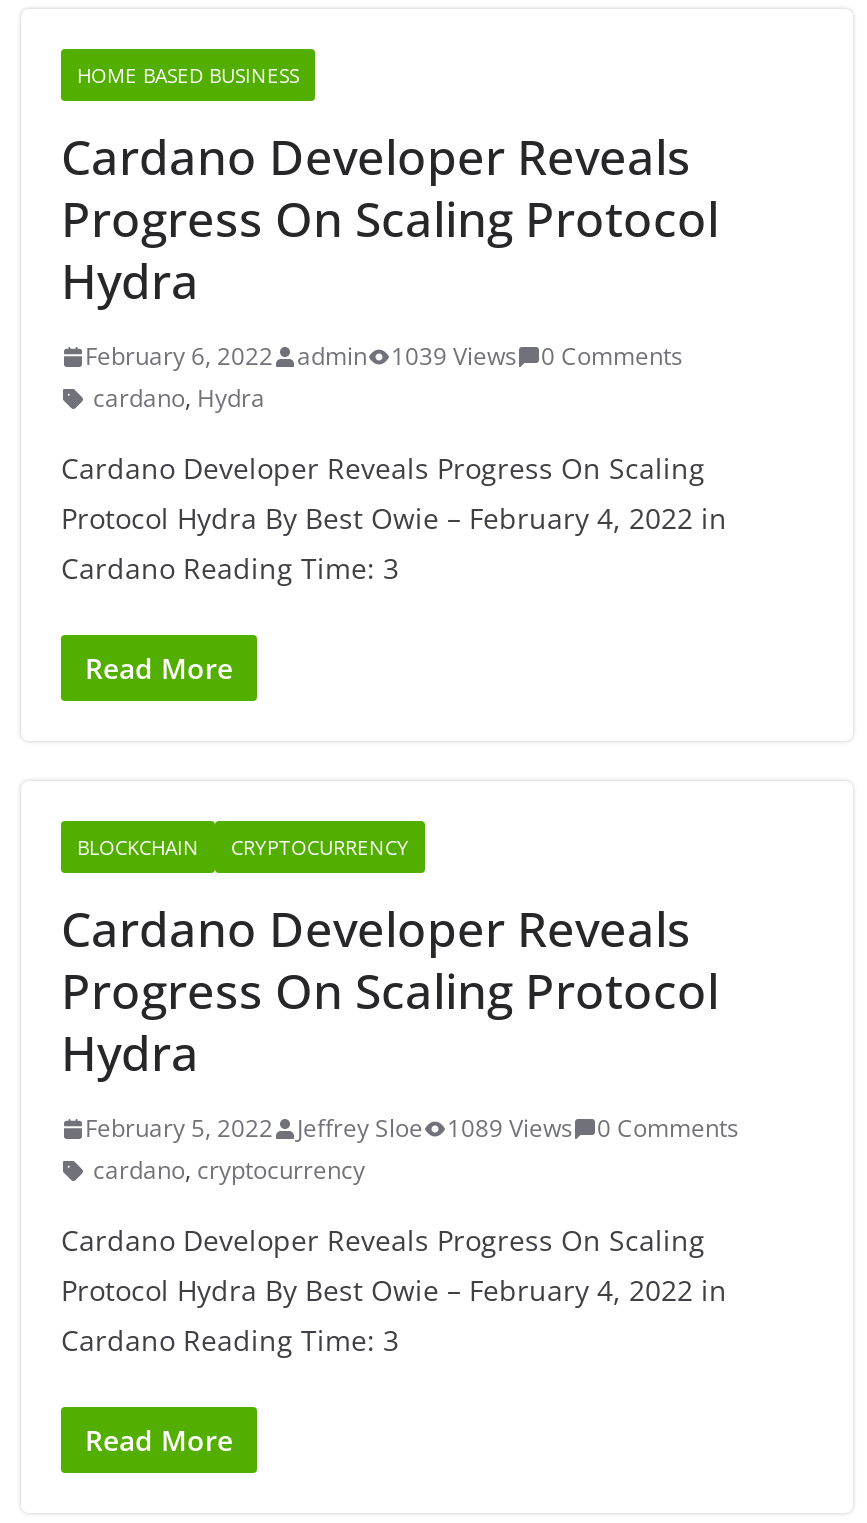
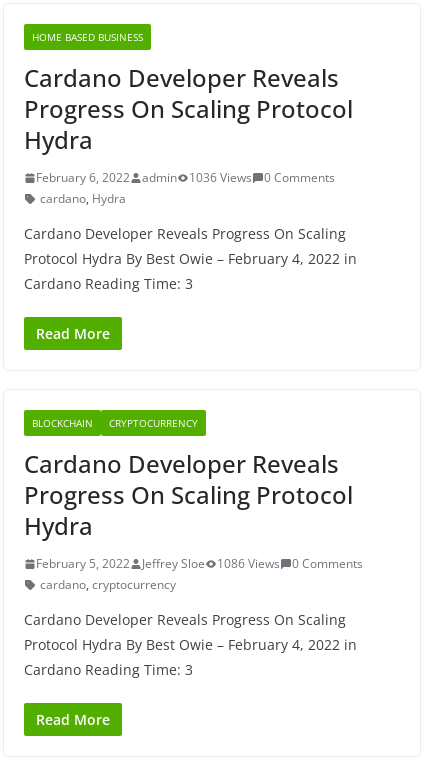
[85,339,683,373] February 6, 2022 admin 1039 Views 0 Comments -> [36,169,335,186] February 6, 2022 admin 1036 Views 0 Comments
[85,1111,739,1145] February 5, 2022 Jeffrey Sloe 1089 Views 0 Comments -> [36,555,363,572] February 5, 2022 Jeffrey Sloe 1086 Views 0 Comments

